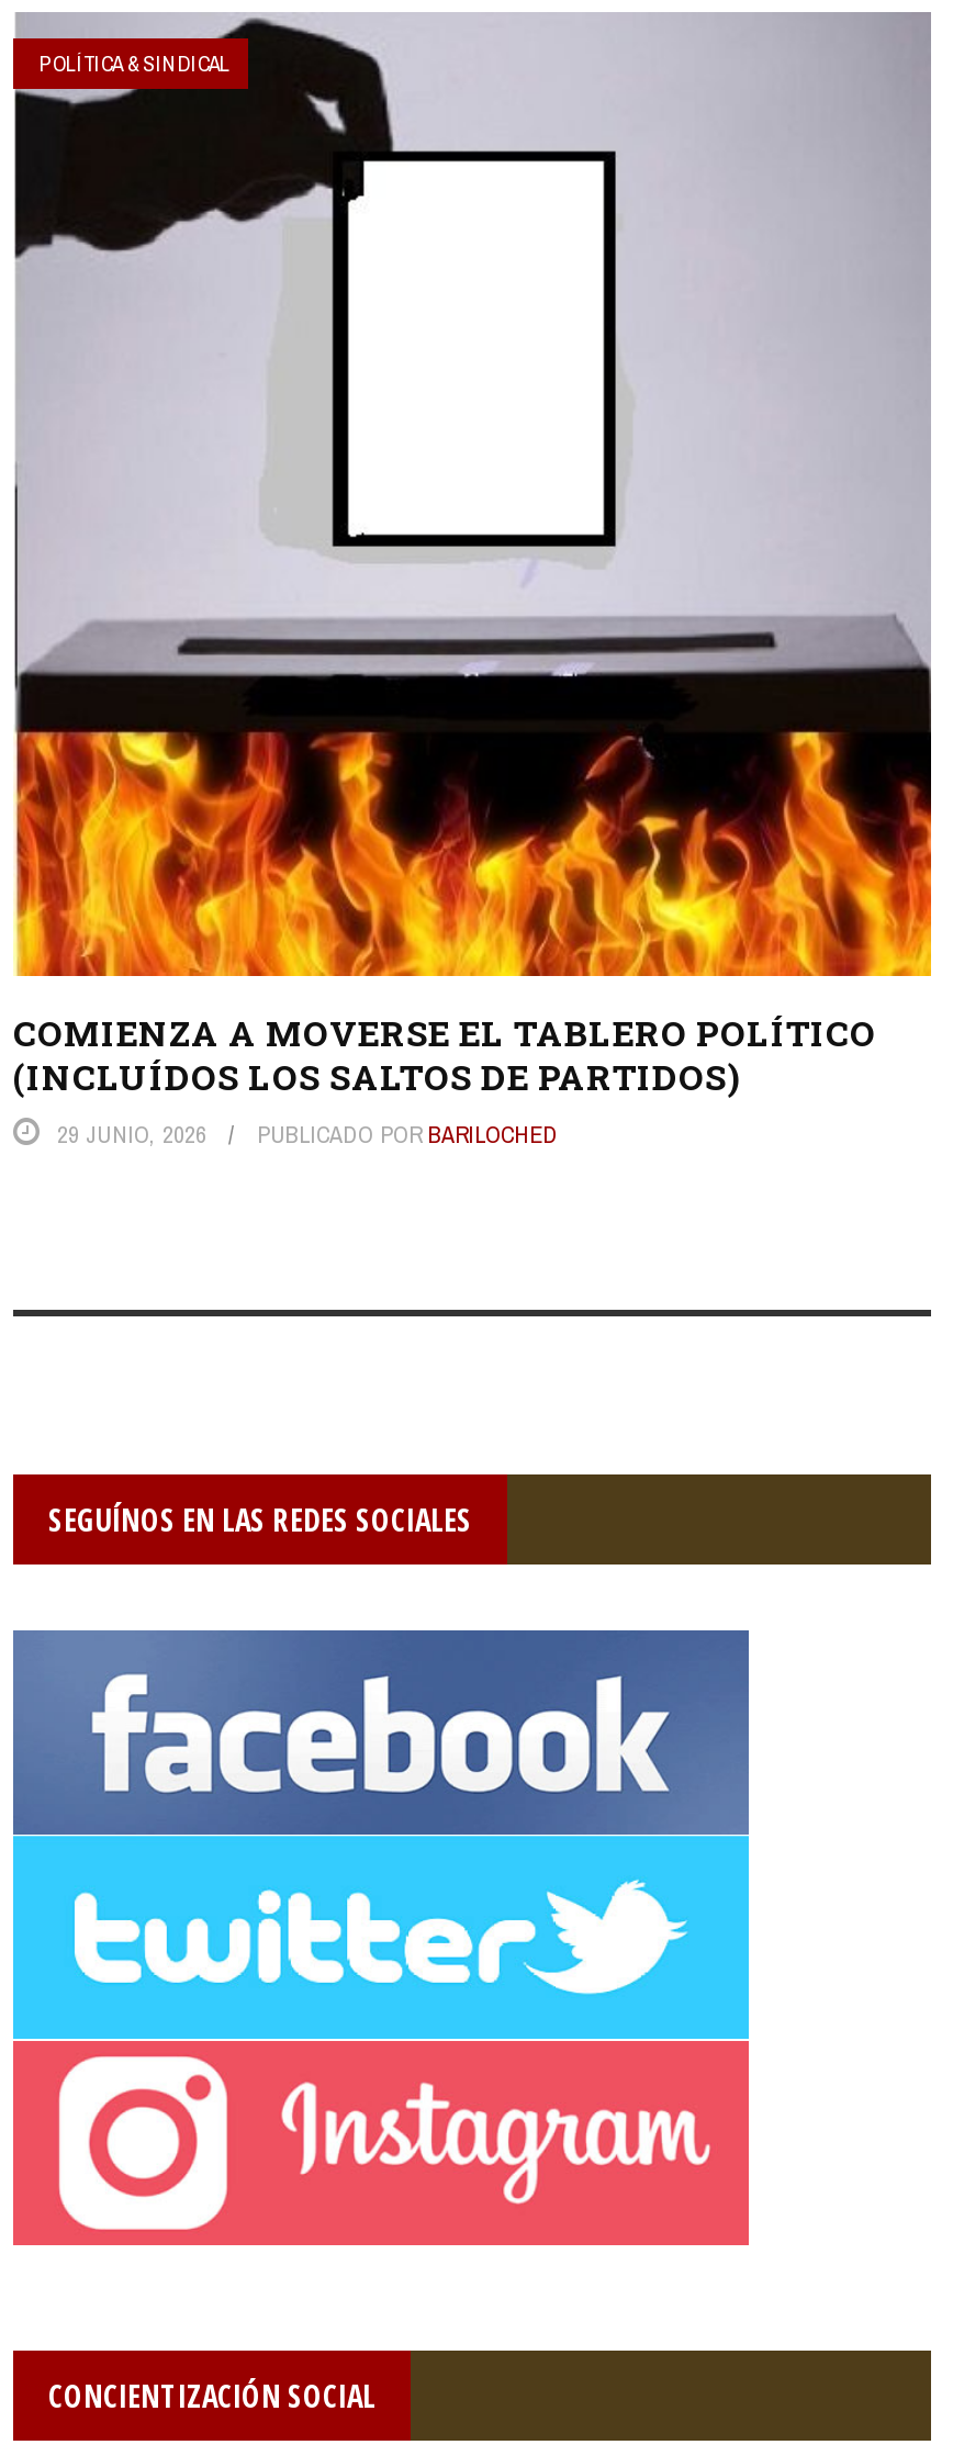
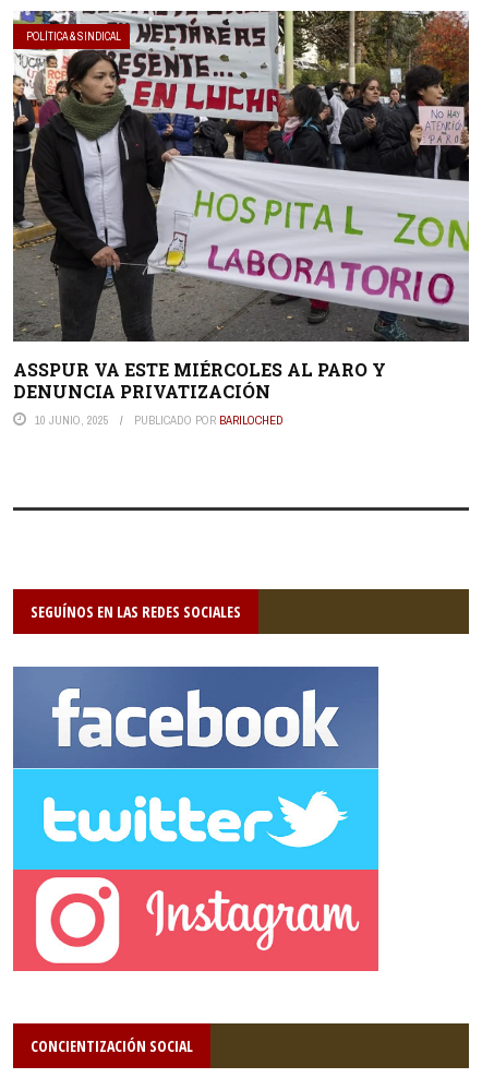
[13,11,933,1150] [image] | COMIENZA A MOVERSE EL TABLERO POLÍTICO | (INCLUÍDOS LOS SALTOS DE PARTIDOS) | 29 JUNIO, 2026 -> [12,10,470,427] [image] | ASSPUR VA ESTE MIÉRCOLES AL PARO Y | DENUNCIA PRIVATIZACIÓN | 10 JUNIO, 2025

